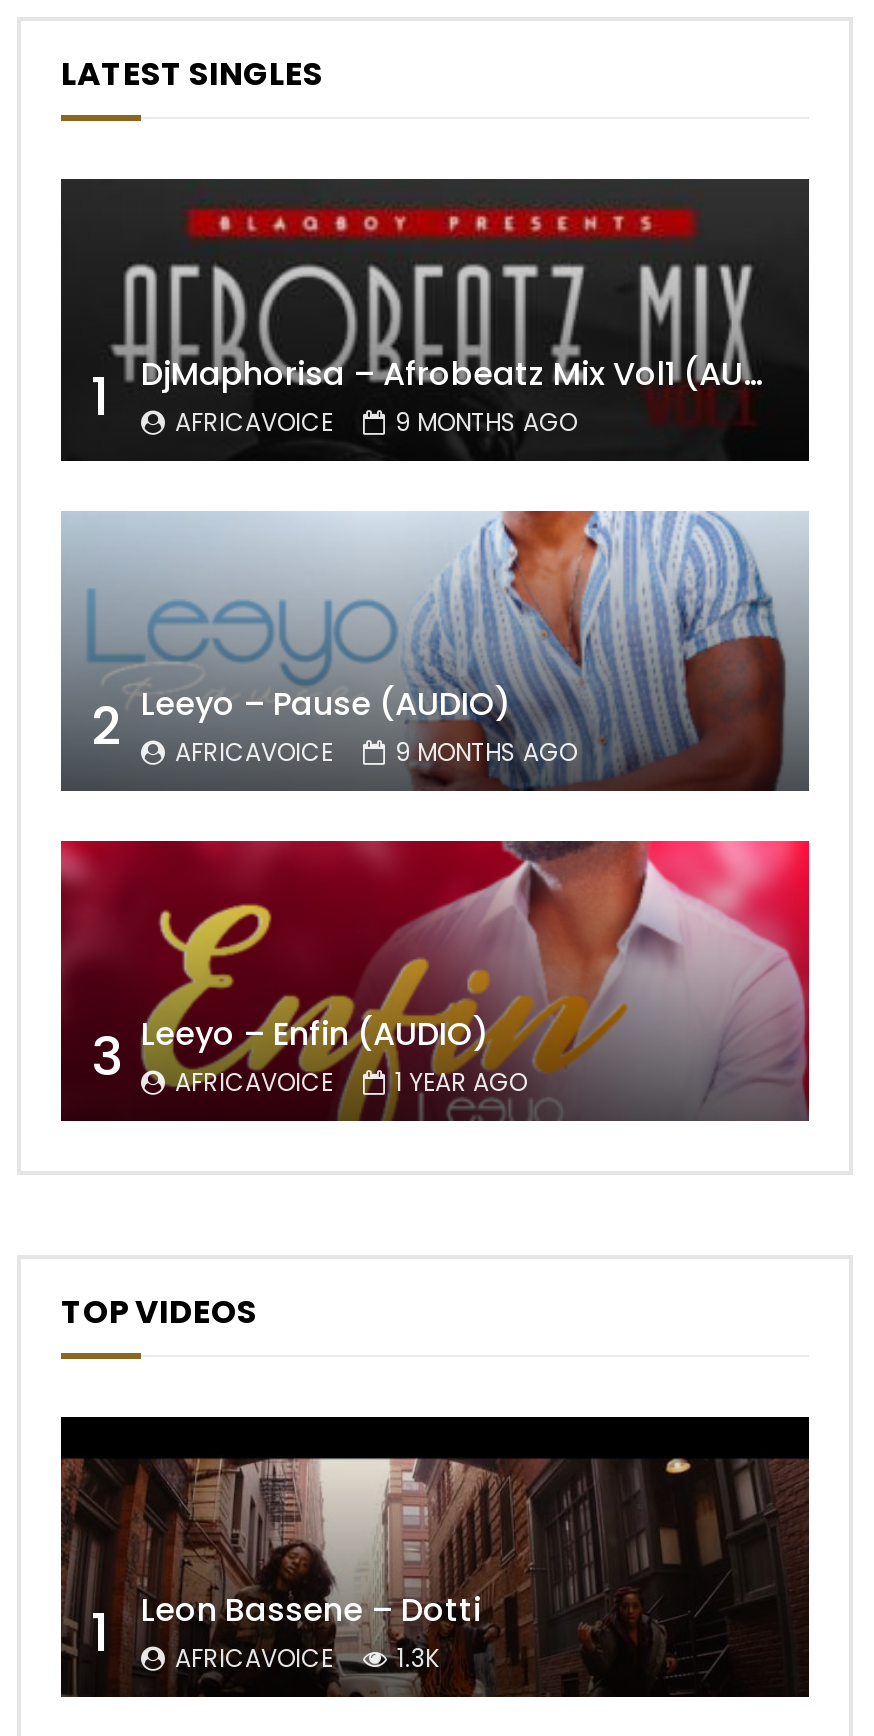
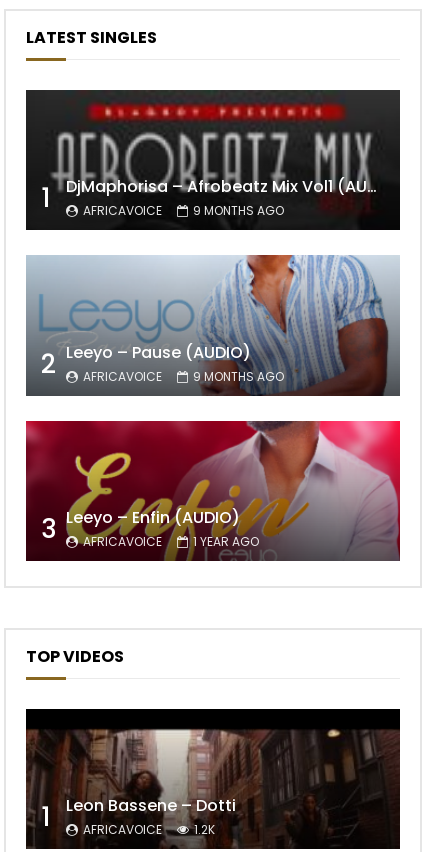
[91,1587,481,1675] 1 Leon Bassene – Dotti AFRICAVOICE 1.3K -> [41,794,236,838] 1 Leon Bassene – Dotti AFRICAVOICE 1.2K

